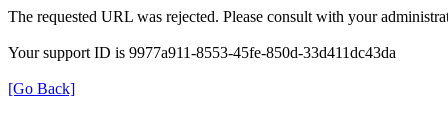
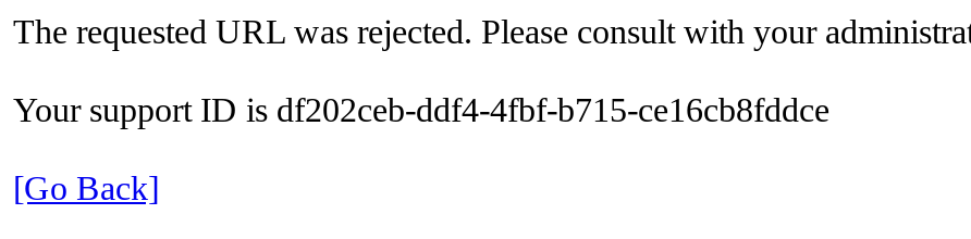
[8,44,396,61] Your support ID is 9977a911-8553-45fe-850d-33d411dc43da -> [13,91,829,128] Your support ID is df202ceb-ddf4-4fbf-b715-ce16cb8fddce

